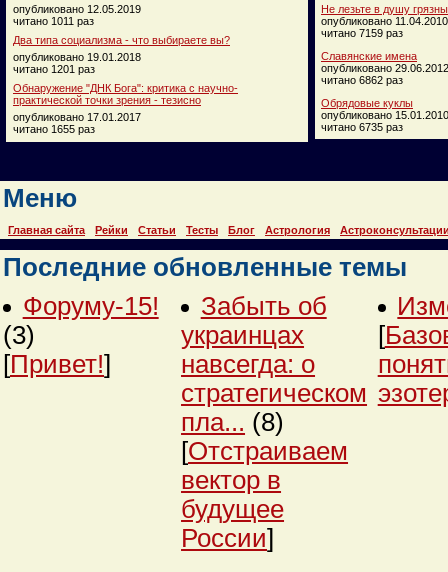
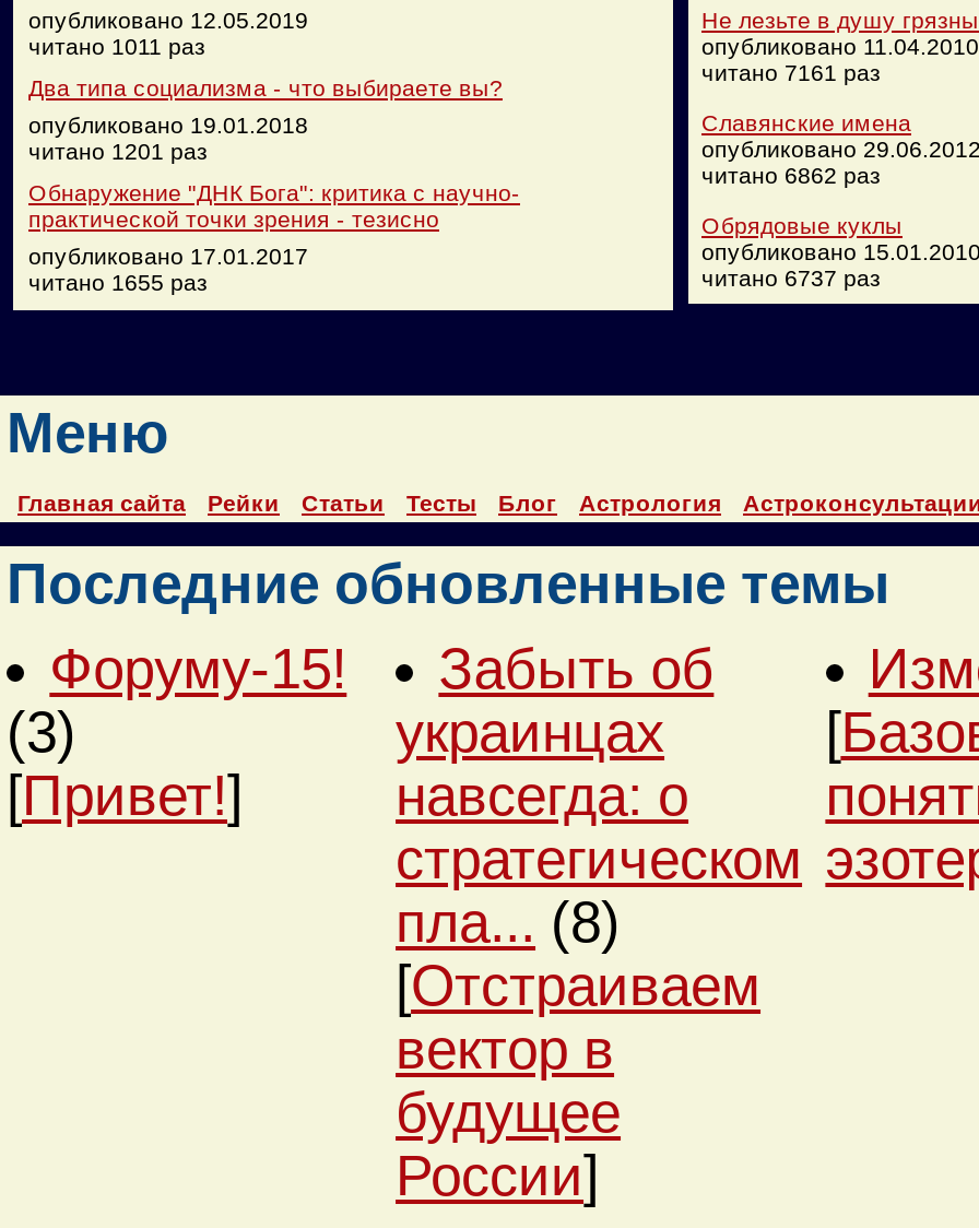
[321,27,403,39] читано 7159 раз -> [701,58,881,84] читано 7161 раз
[321,121,403,133] читано 6735 раз -> [701,264,881,290] читано 6737 раз

